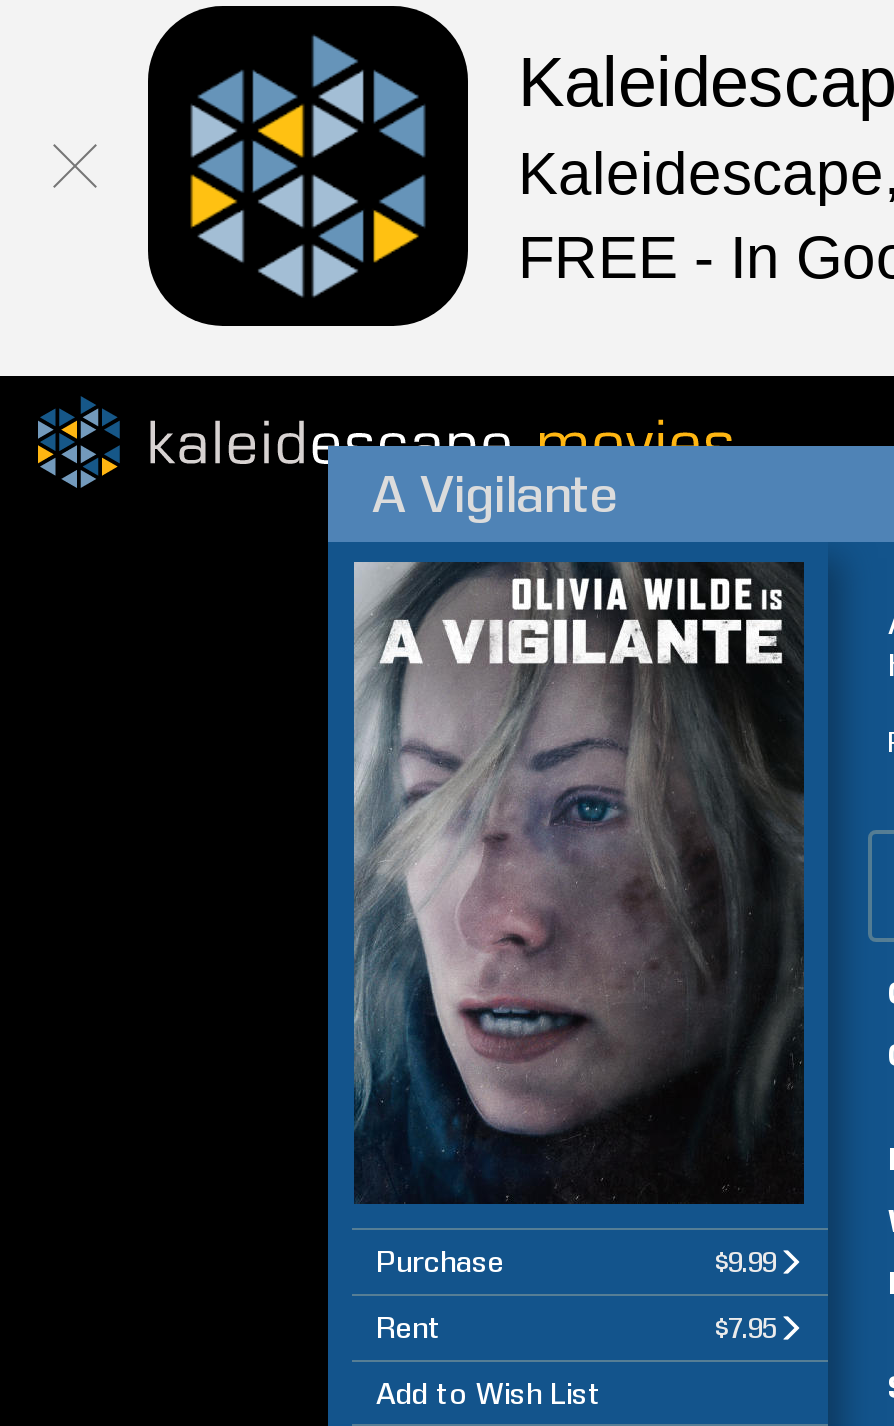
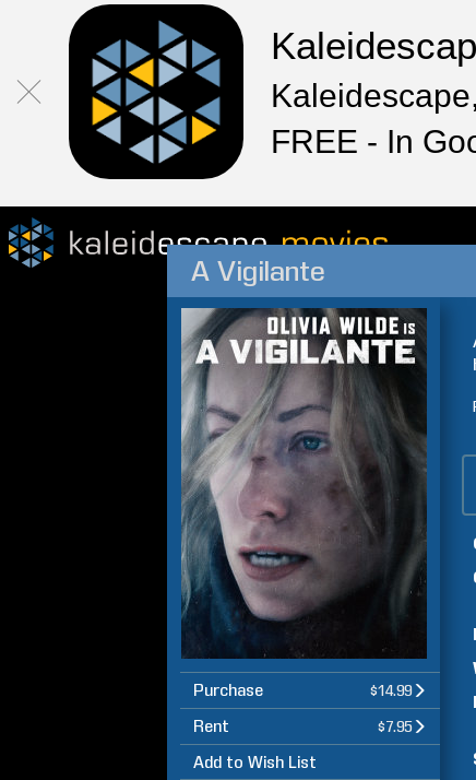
[714,1246,776,1278] $9.99 -> [370,682,412,699] $14.99

